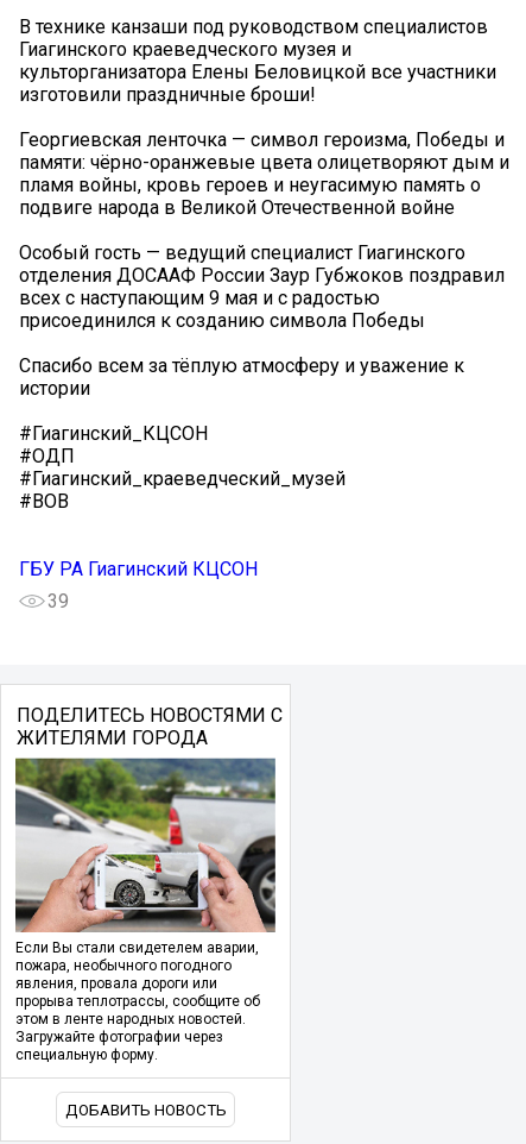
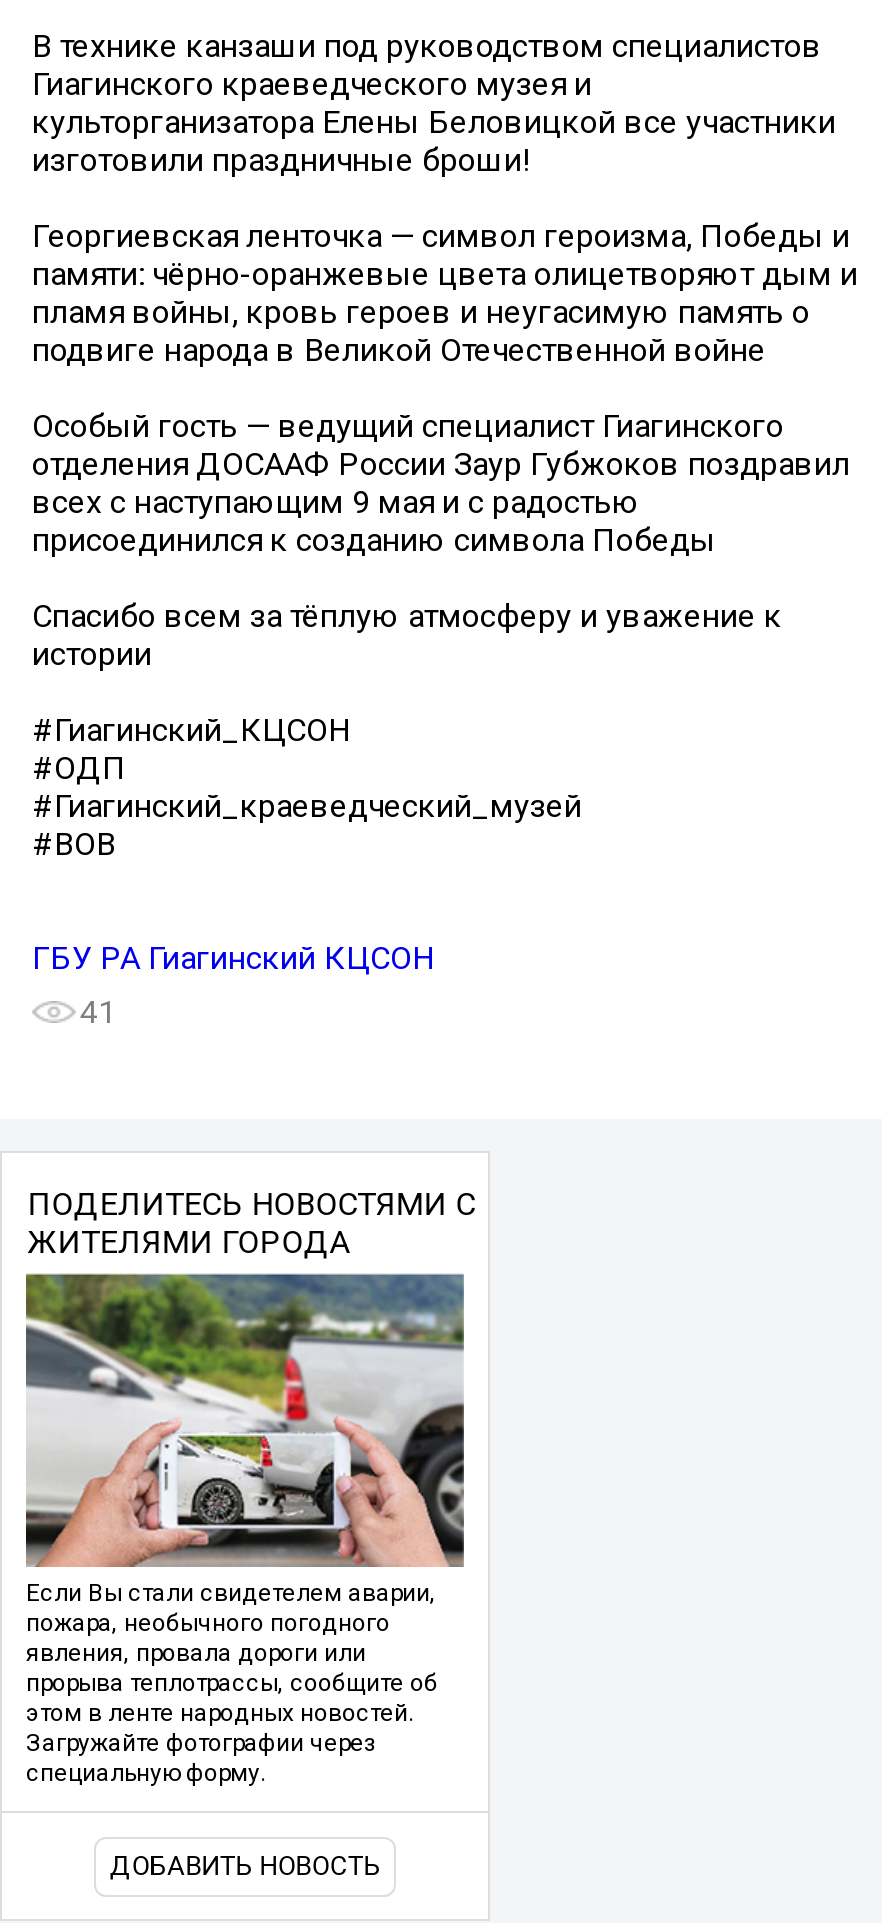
[47,590,69,613] 39 -> [80,993,116,1031] 41

